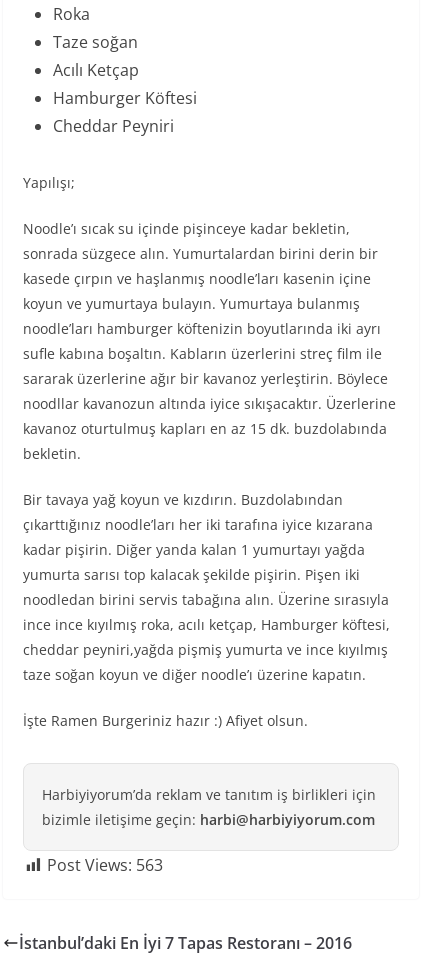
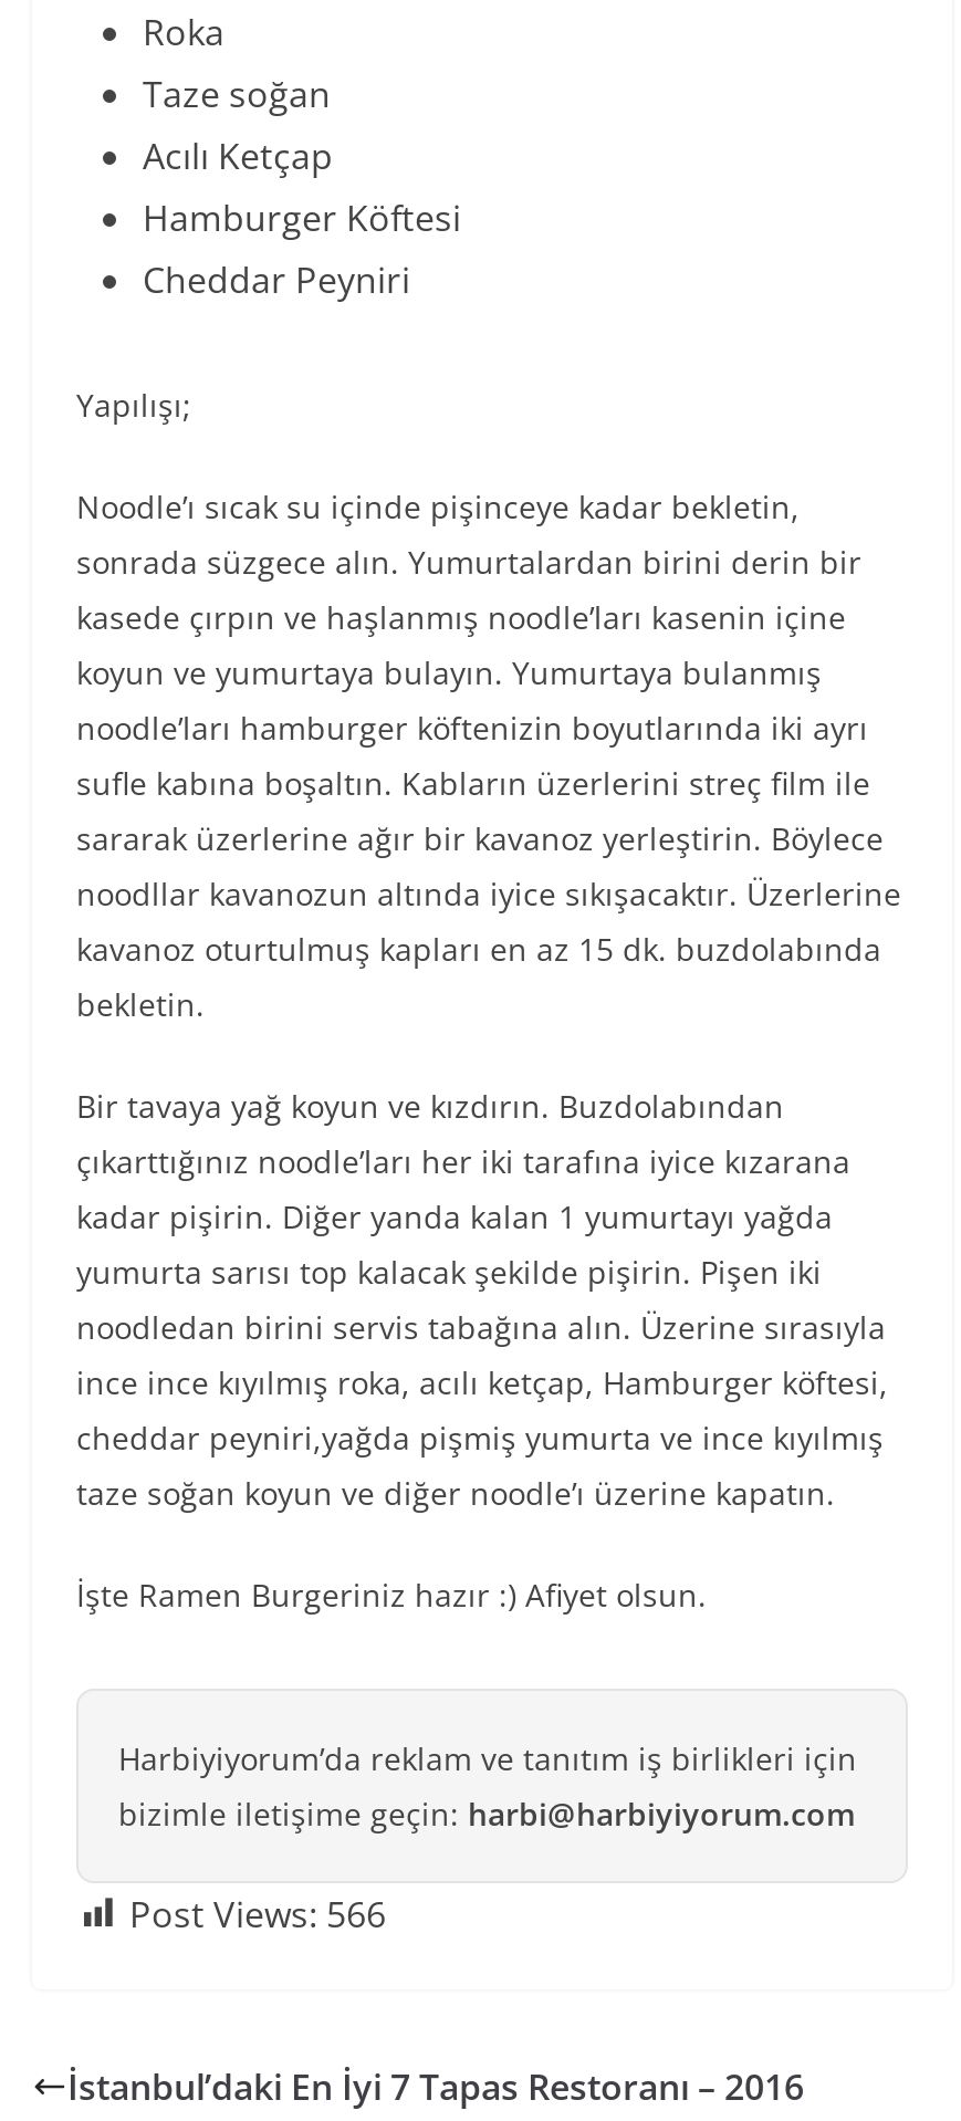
[47,854,163,876] Post Views: 563 -> [129,1889,386,1938] Post Views: 566

